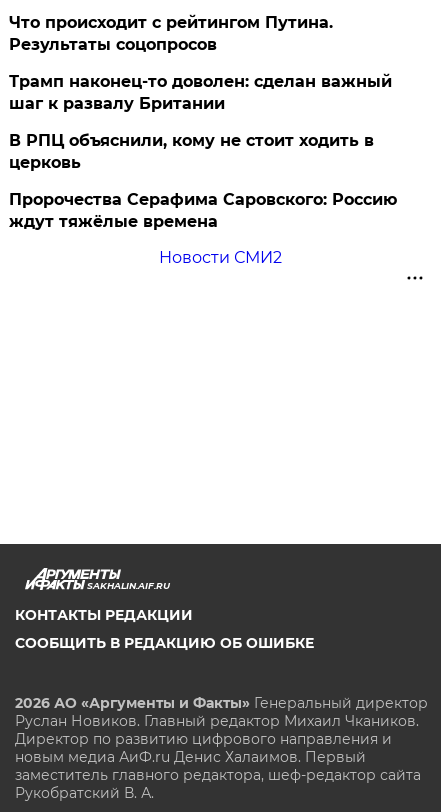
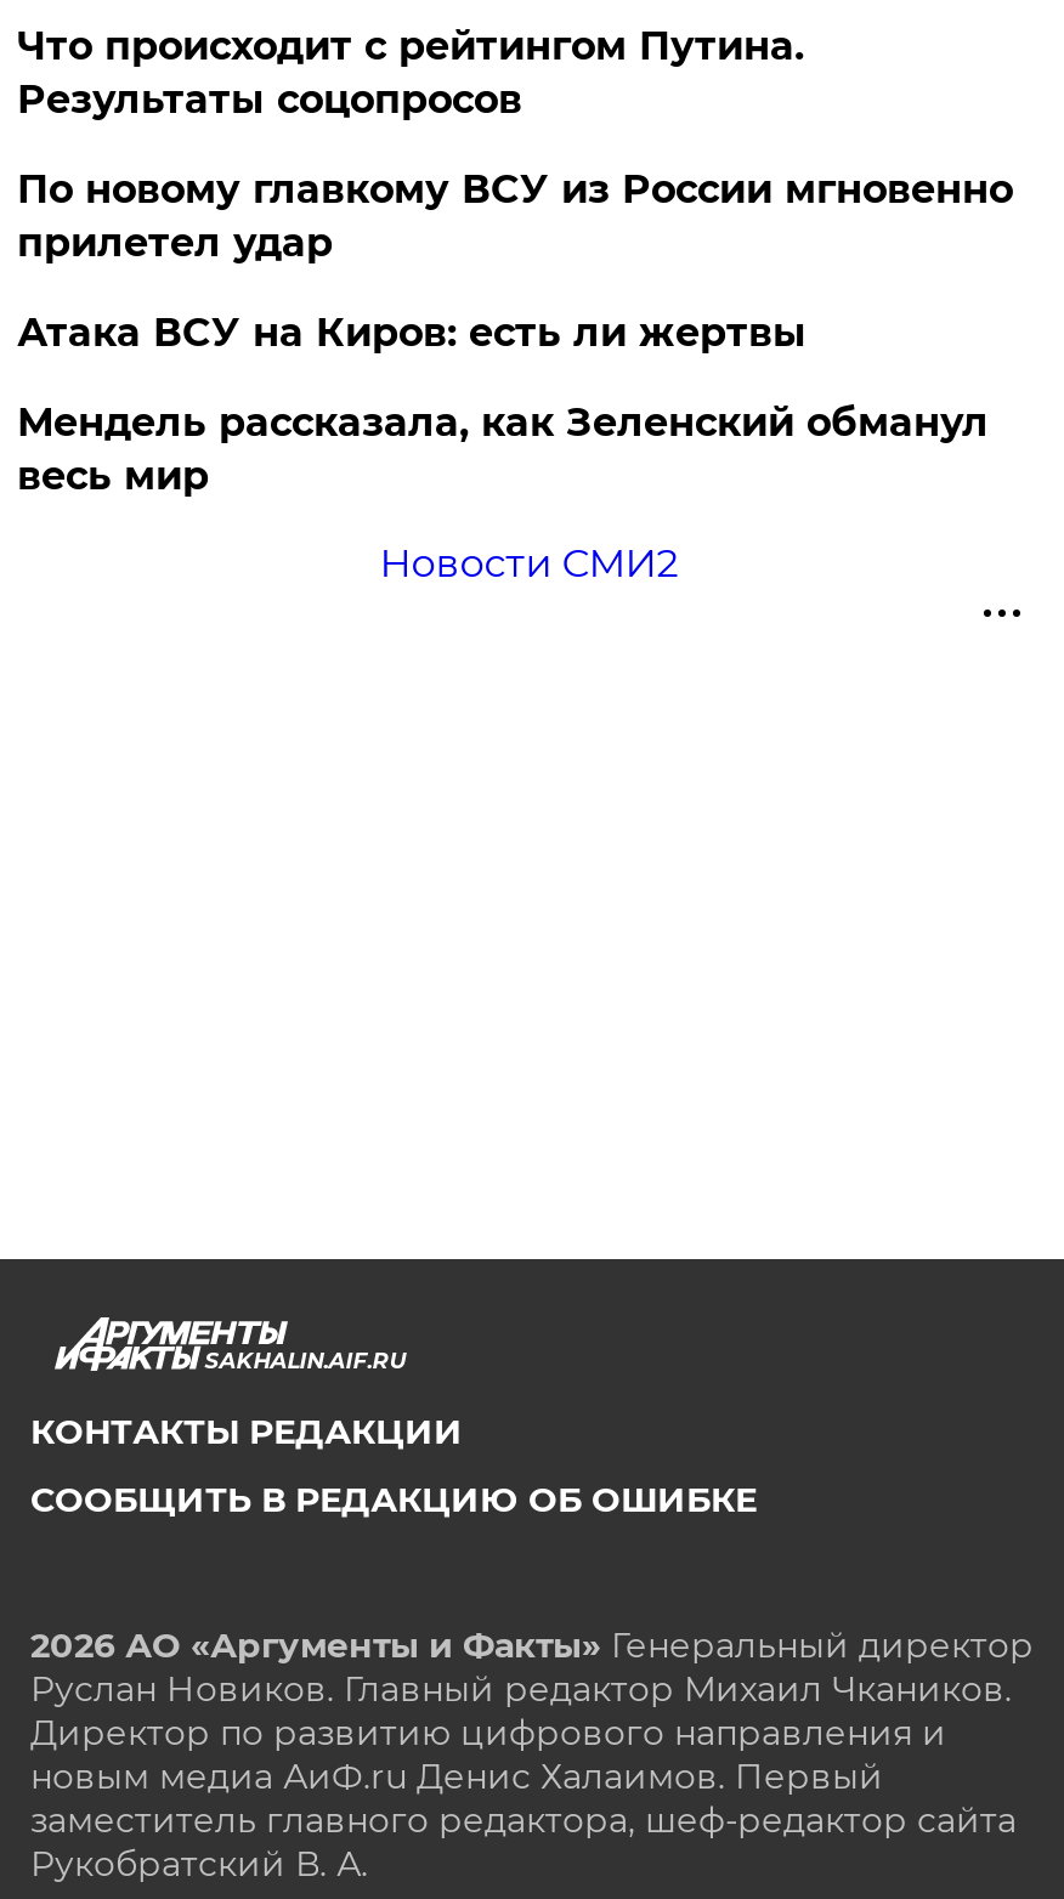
[9,72,392,113] Трамп наконец-то доволен: сделан важный | шаг к развалу Британии -> [17,166,1013,266] По новому главкому ВСУ из России мгновенно | прилетел удар
[9,131,374,172] В РПЦ объяснили, кому не стоит ходить в | церковь -> [17,310,806,356] Атака ВСУ на Киров: есть ли жертвы
[9,190,397,231] Пророчества Серафима Саровского: Россию | ждут тяжёлые времена -> [17,399,988,499] Мендель рассказала, как Зеленский обманул | весь мир

